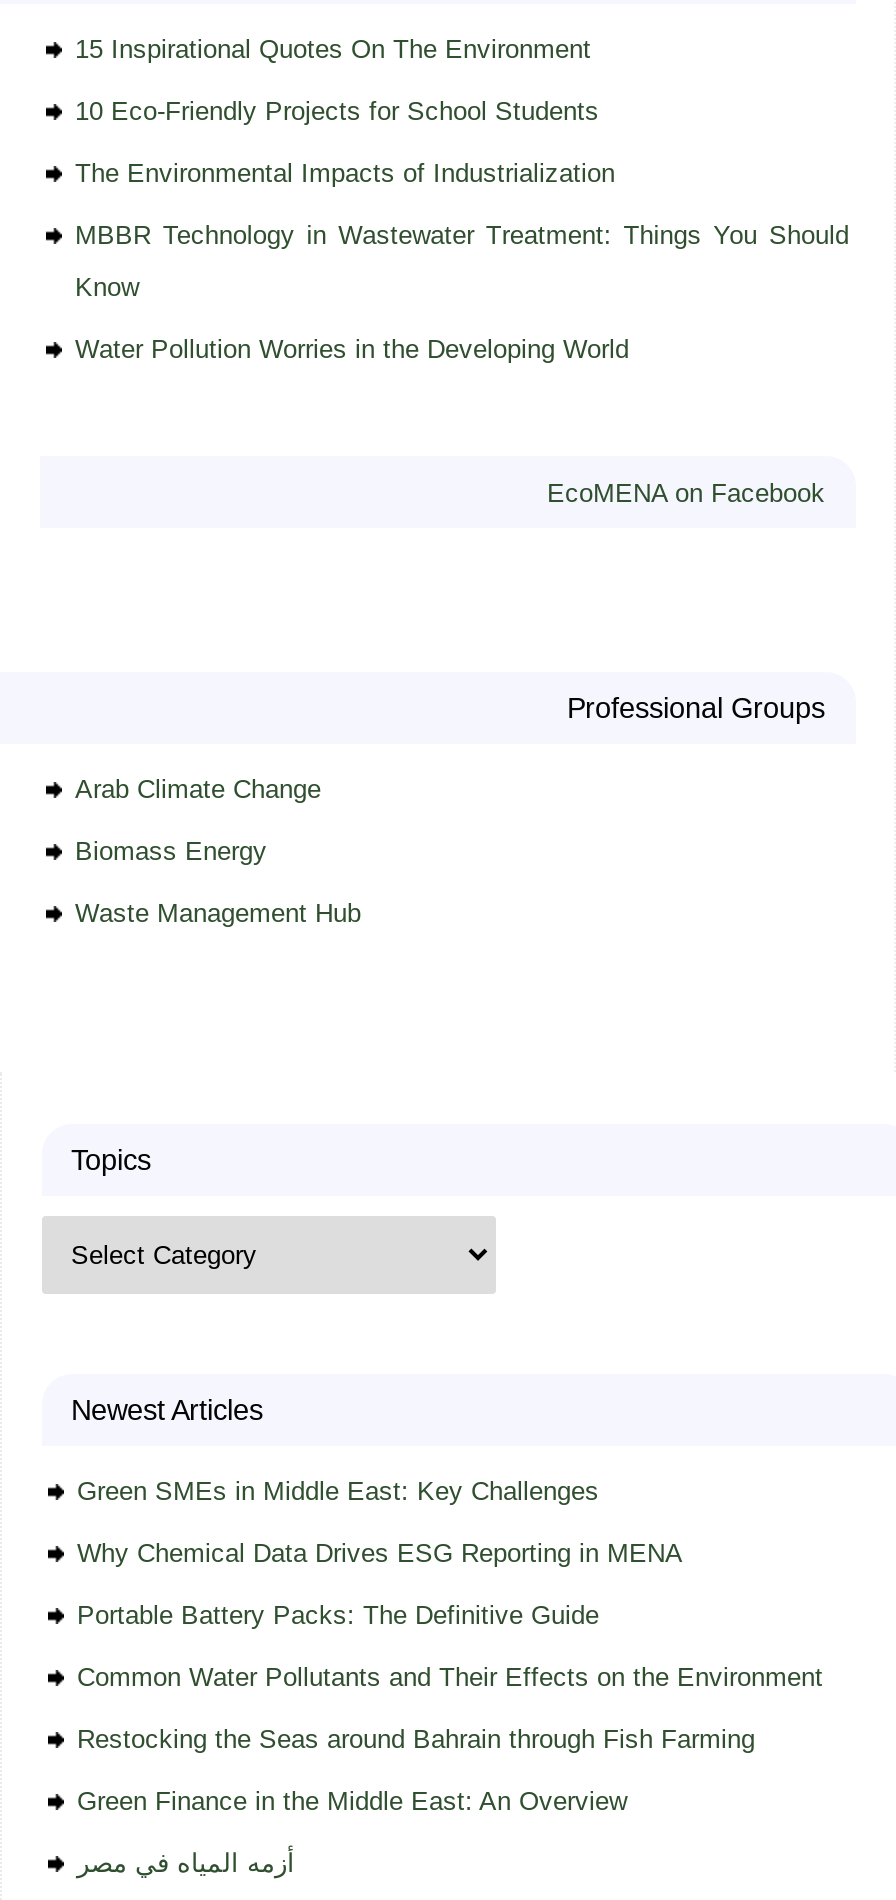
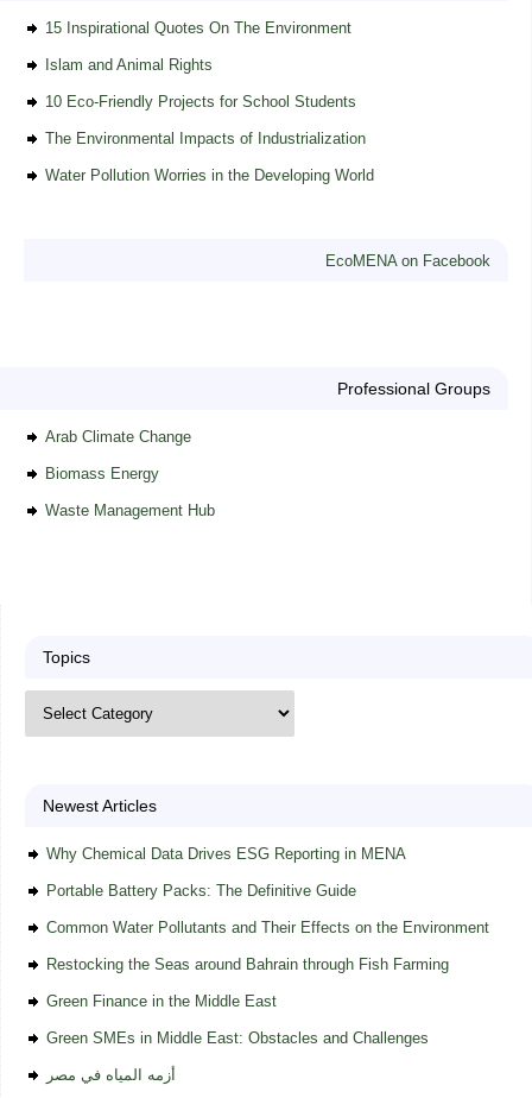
none -> [45,56,212,74] Islam and Animal Rights
moved [75,95,615,187] -> [45,93,365,148]: 10 Eco-Friendly Projects for School Students | The Environmental Impacts of Industrialization
[75,219,849,301] MBBR Technology in Wastewater Treatment: Things You Should | Know -> none
[77,1475,599,1505] Green SMEs in Middle East: Key Challenges -> none
moved [77,1537,823,1753] -> [46,845,489,974]: Why Chemical Data Drives ESG Reporting in MENA | Portable Battery Packs: The Definitive Guide | Common Water Pollutants and Their Effects on the Environment | Restocking the Seas around Bahrain through Fish Farming
[77,1785,627,1815] Green Finance in the Middle East: An Overview -> [46,993,428,1047] Green Finance in the Middle East | Green SMEs in Middle East: Obstacles and Challenges

